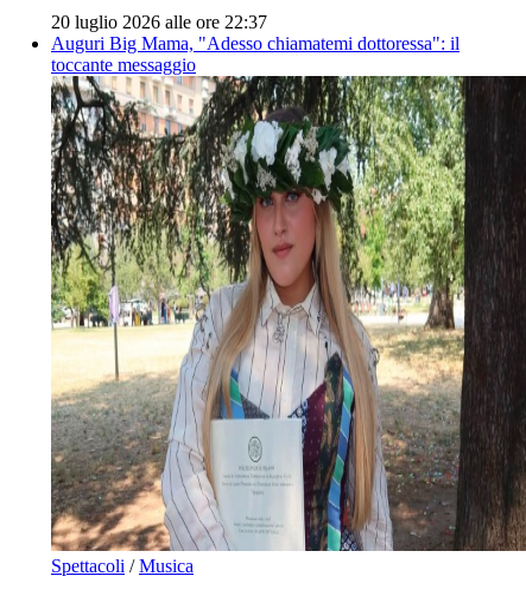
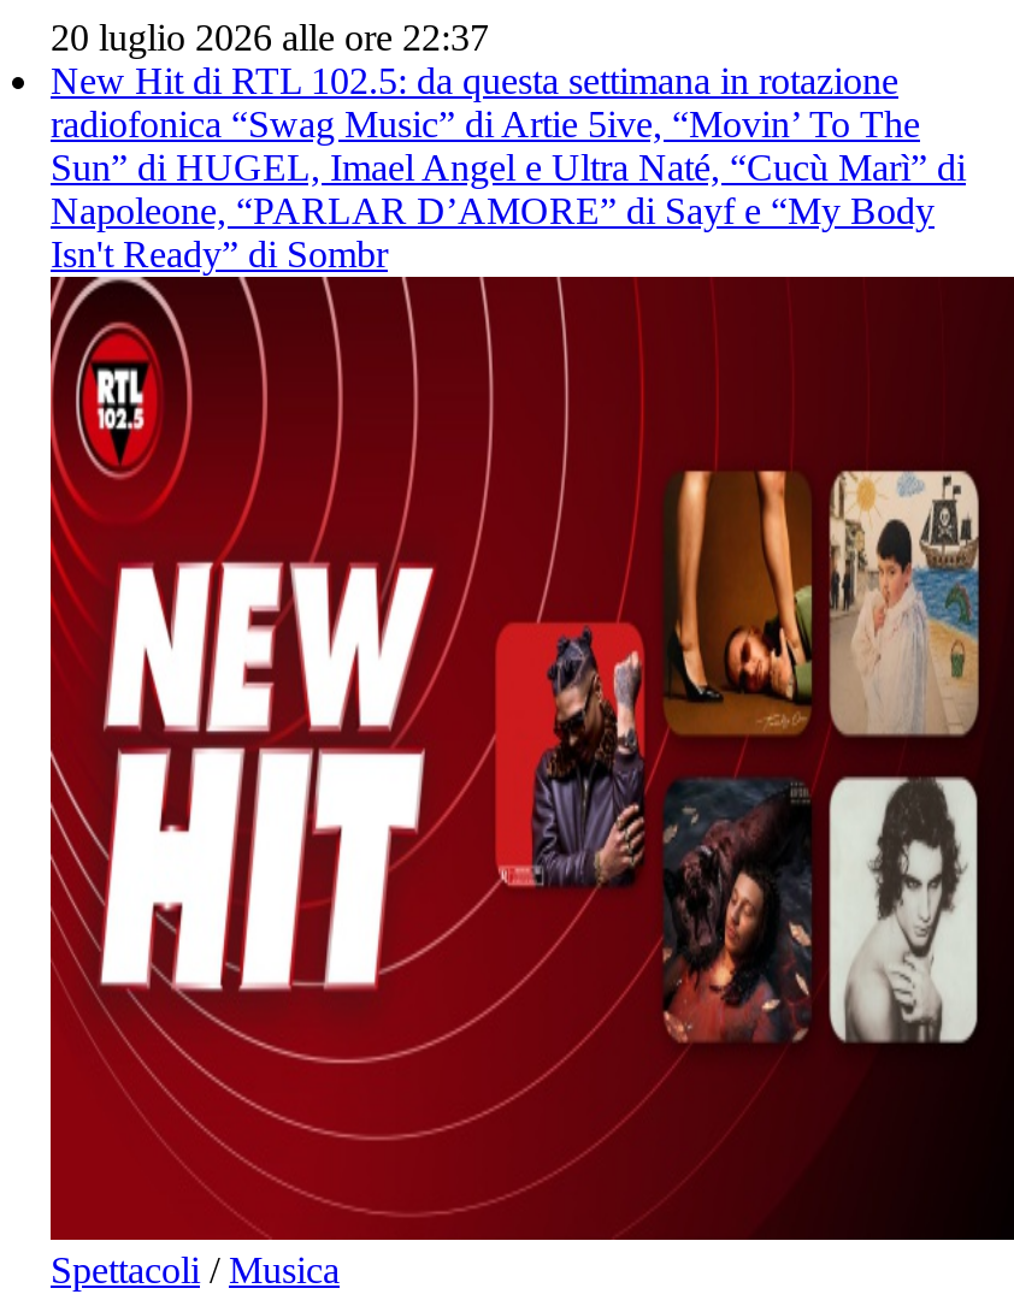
[51,33,460,75] Auguri Big Mama, "Adesso chiamatemi dottoressa": il | toccante messaggio -> [51,60,966,274] New Hit di RTL 102.5: da questa settimana in rotazione | radiofonica “Swag Music” di Artie 5ive, “Movin’ To The | Sun” di HUGEL, Imael Angel e Ultra Naté, “Cucù Marì” di | Napoleone, “PARLAR D’AMORE” di Sayf e “My Body | Isn't Ready” di Sombr
[50,78,522,552] [image] -> [48,274,1007,1242] [image]

